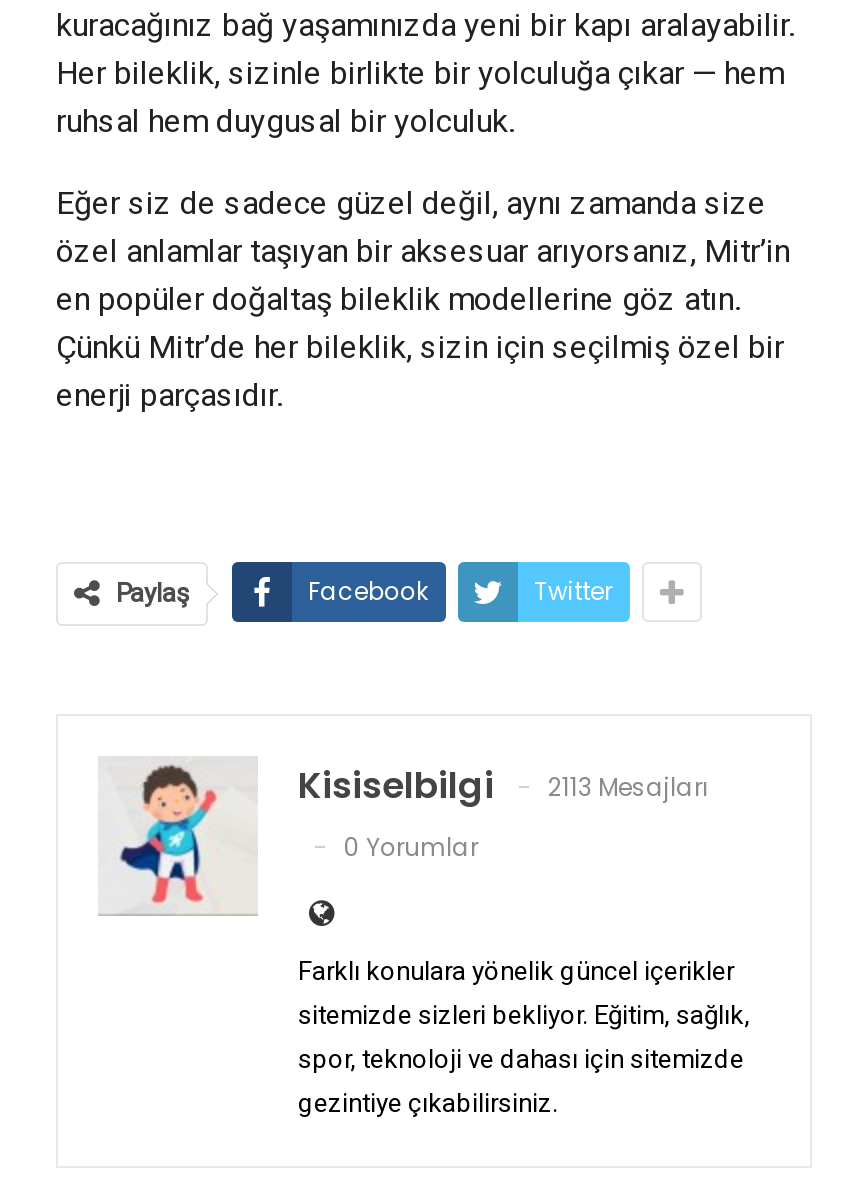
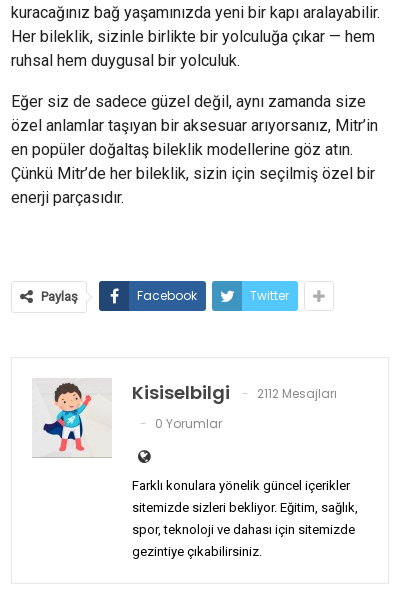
[298,761,708,811] Kisiselbilgi 2113 Mesajları -> [132,380,337,405] Kisiselbilgi 2112 Mesajları

